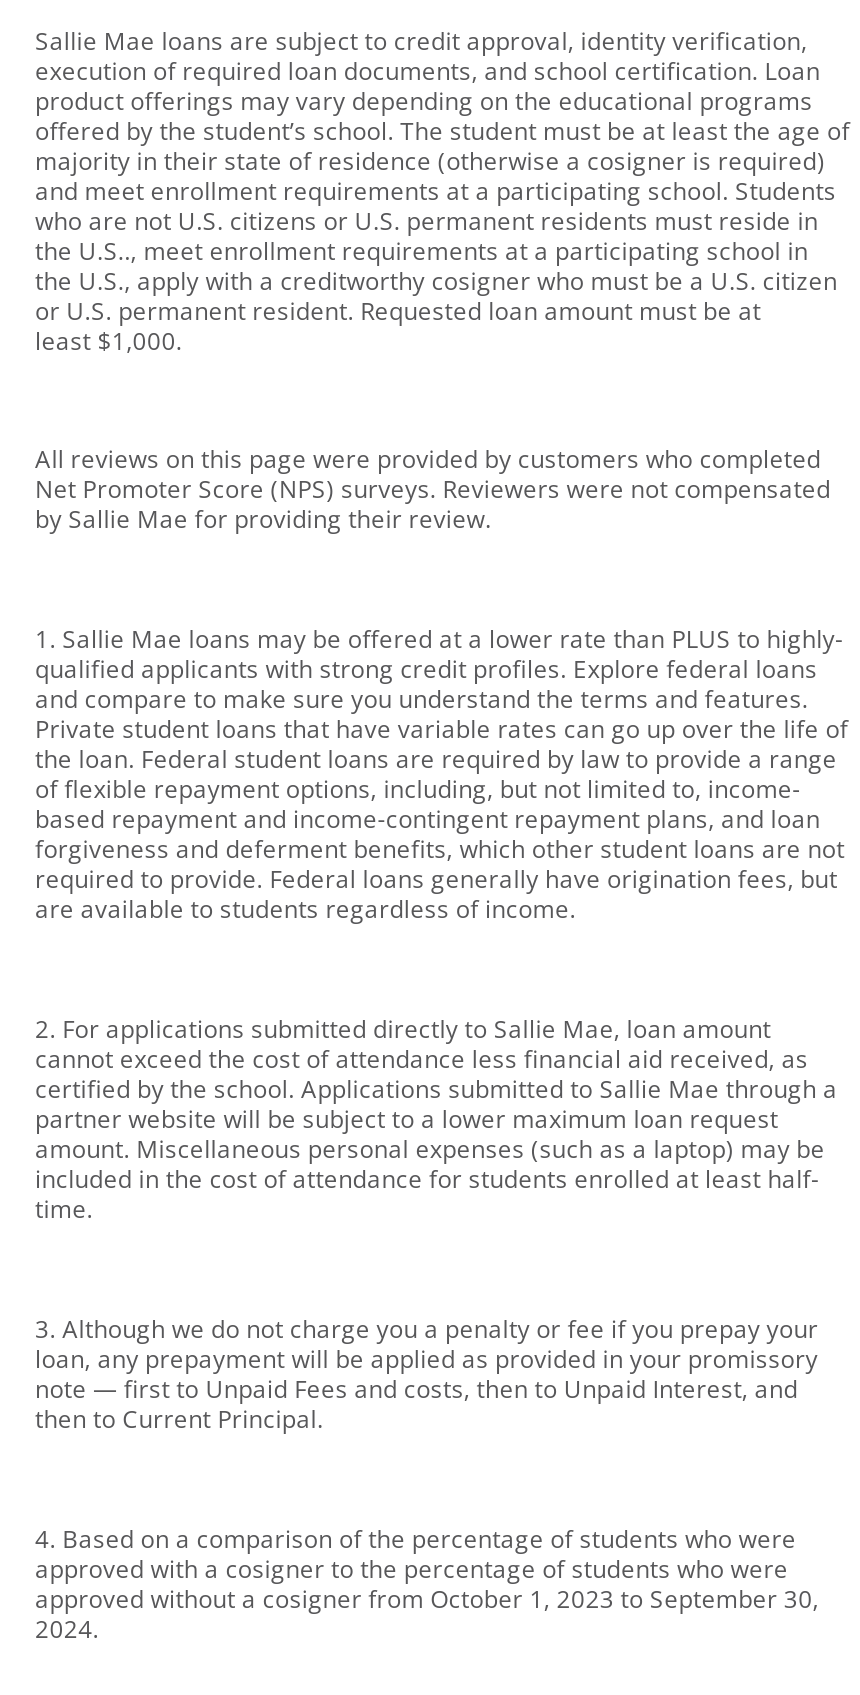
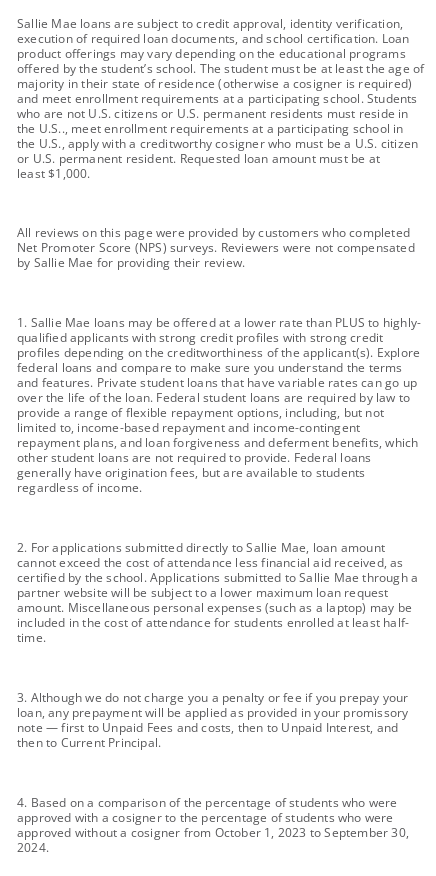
[35,653,848,927] qualified applicants with strong credit profiles. Explore federal loans | and compare to make sure you understand the terms and features. | Private student loans that have variable rates can go up over the life of | the loan. Federal student loans are required by law to provide a range | of flexible repayment options, including, but not limited to, income- | based repayment and income-contingent repayment plans, and loan | forgiveness and deferment benefits, which other student loans are not | required to provide. Federal loans generally have origination fees, but | are available to students regardless of income. -> [17,329,420,496] qualified applicants with strong credit profiles with strong credit | profiles depending on the creditworthiness of the applicant(s). Explore | federal loans and compare to make sure you understand the terms | and features. Private student loans that have variable rates can go up | over the life of the loan. Federal student loans are required by law to | provide a range of flexible repayment options, including, but not | limited to, income-based repayment and income-contingent | repayment plans, and loan forgiveness and deferment benefits, which | other student loans are not required to provide. Federal loans | generally have origination fees, but are available to students | regardless of income.

